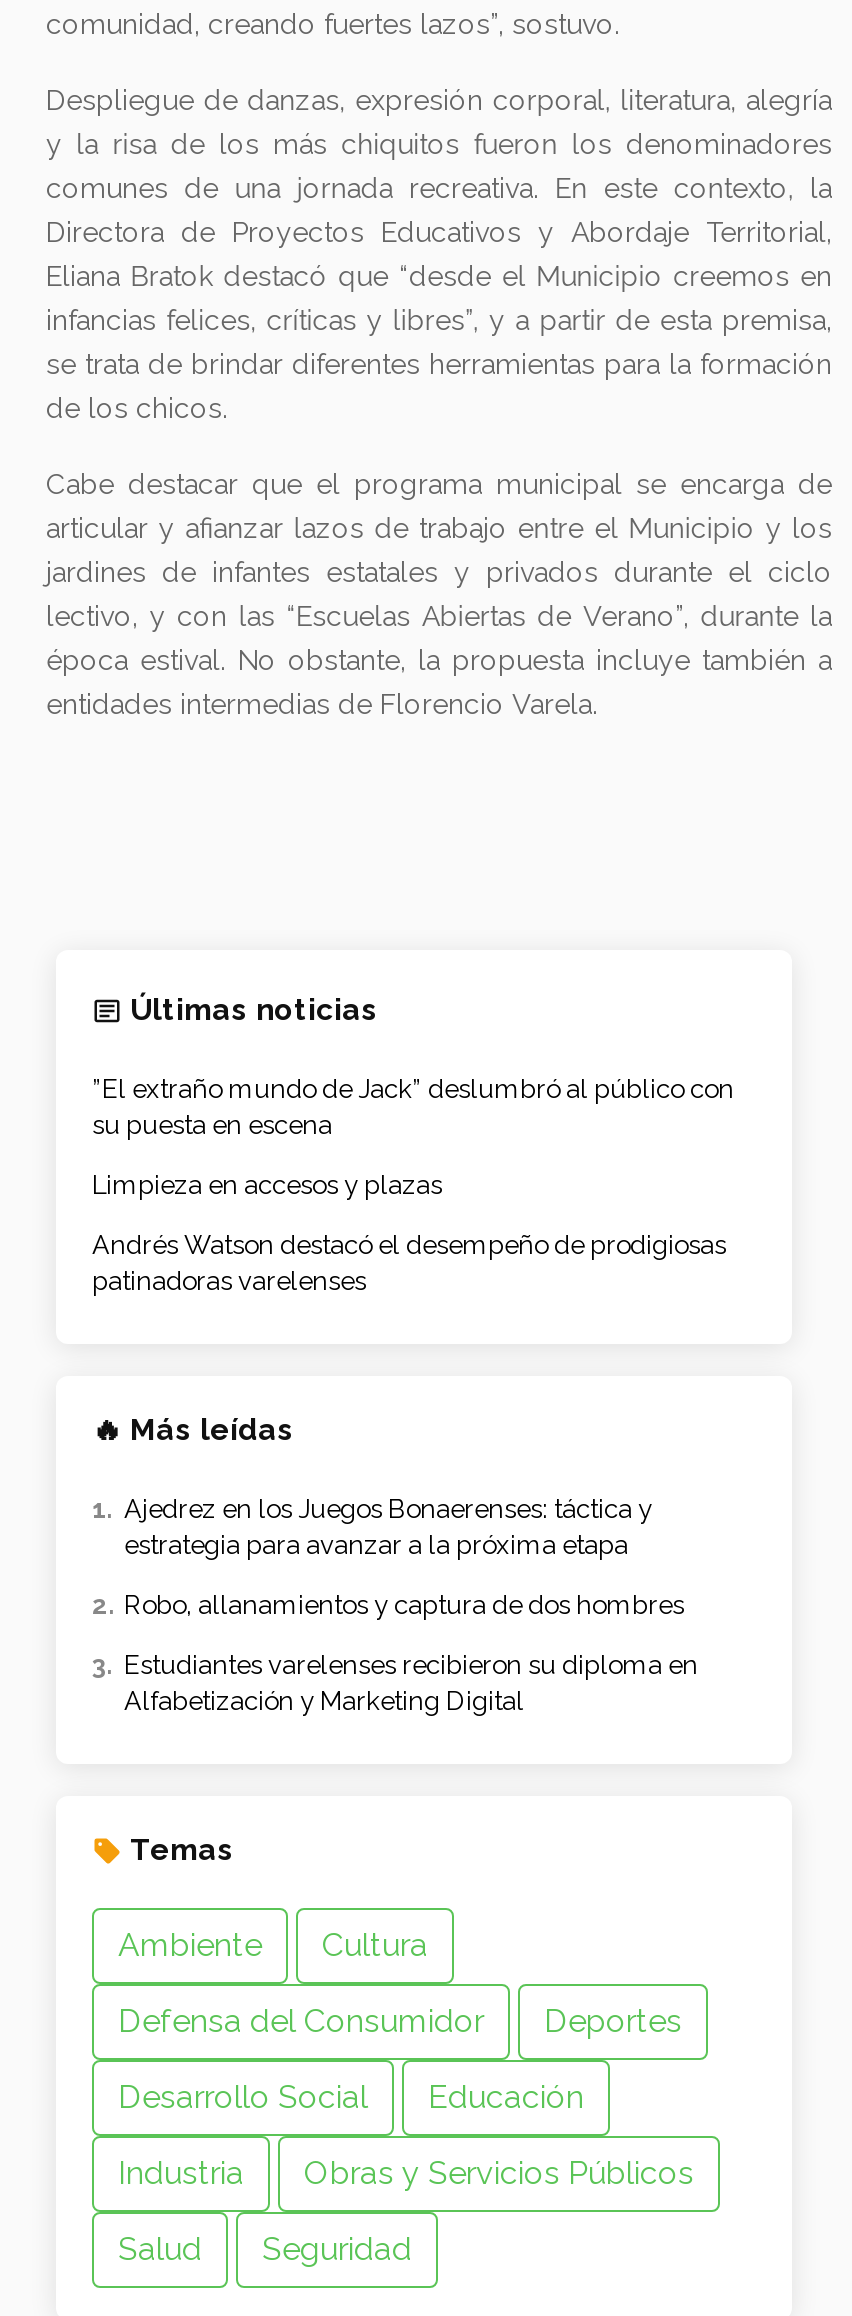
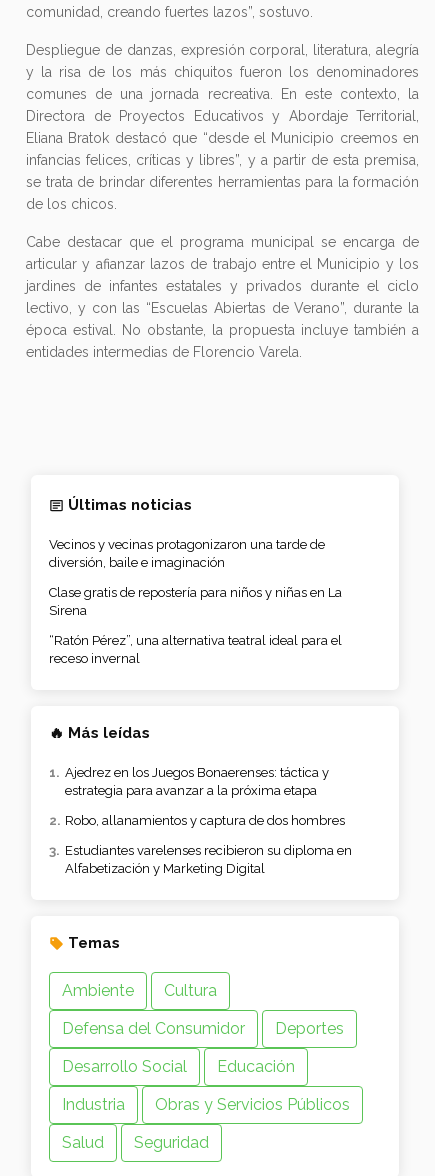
[92,1074,734,1140] ”El extraño mundo de Jack” deslumbró al público con | su puesta en escena -> [49,537,325,570] Vecinos y vecinas protagonizaron una tarde de | diversión, baile e imaginación
[92,1170,442,1200] Limpieza en accesos y plazas -> [49,585,342,618] Clase gratis de repostería para niños y niñas en La | Sirena
[92,1230,726,1296] Andrés Watson destacó el desempeño de prodigiosas | patinadoras varelenses -> [49,633,342,666] “Ratón Pérez”, una alternativa teatral ideal para el | receso invernal

